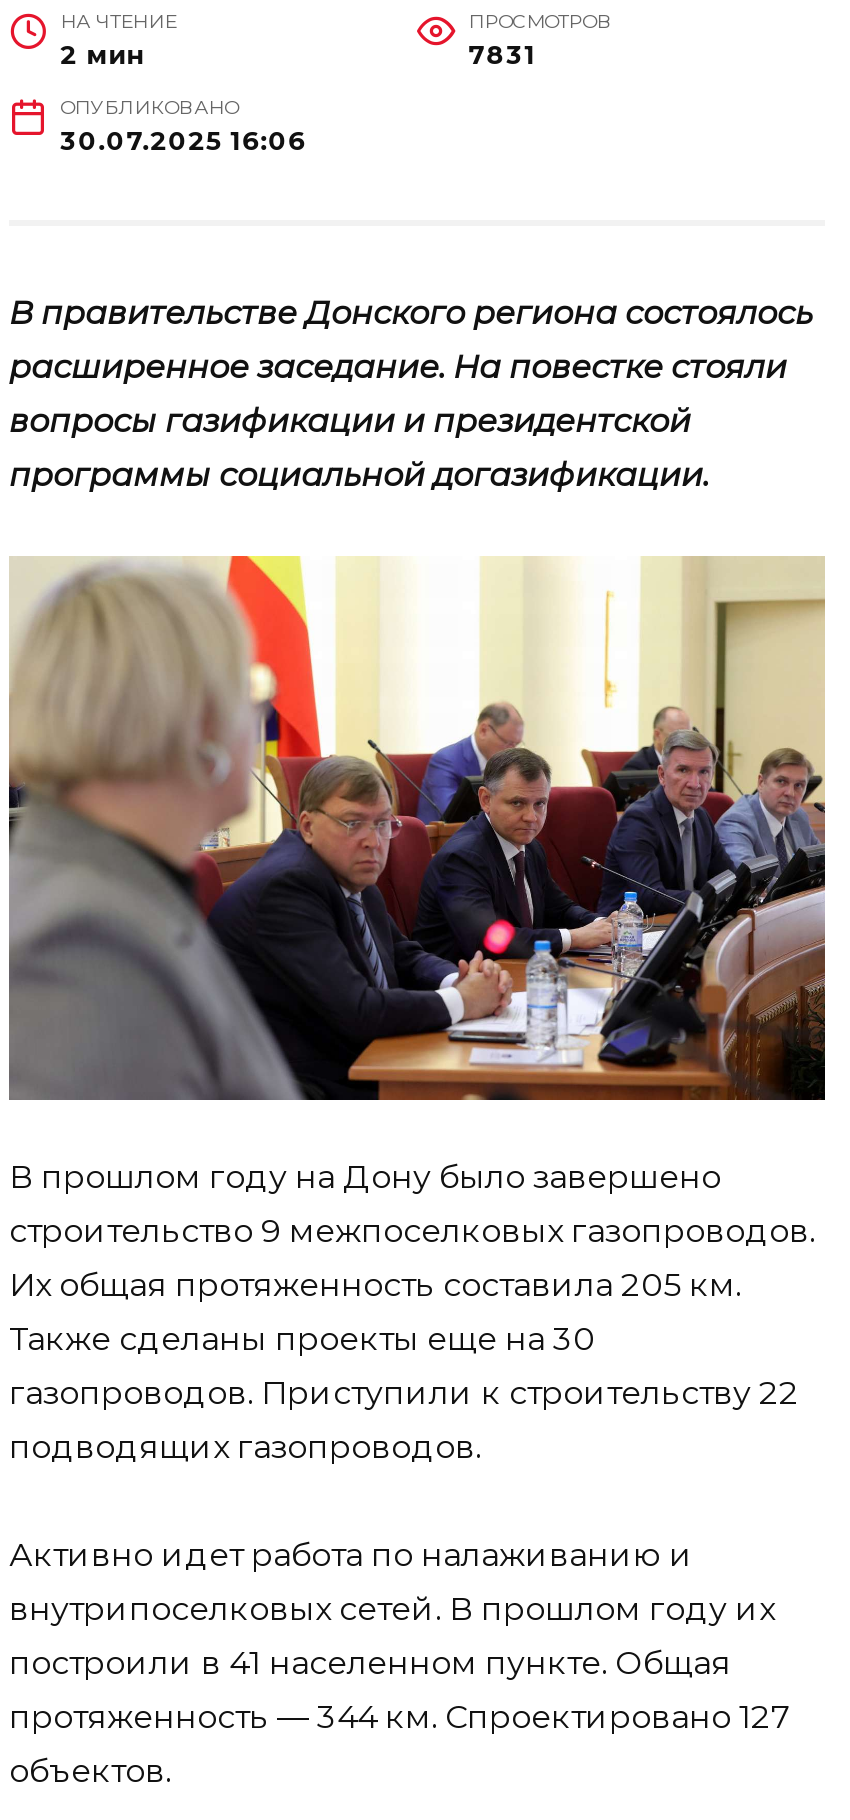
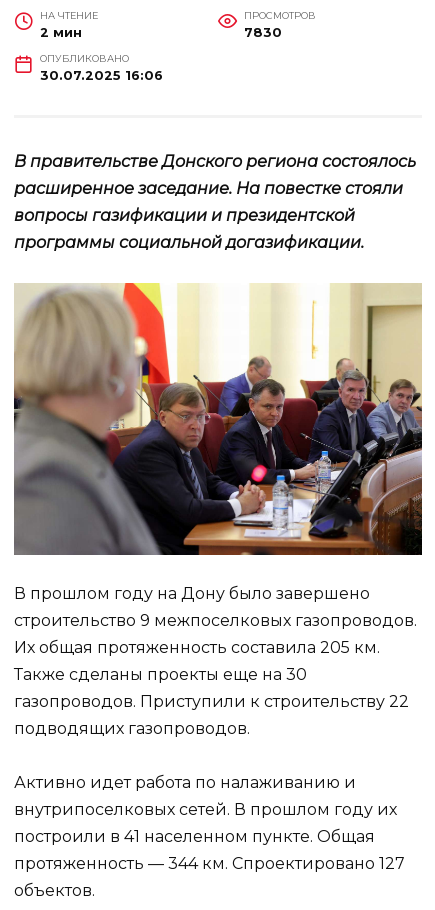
[468,39,536,69] 7831 -> [244,25,282,40] 7830

